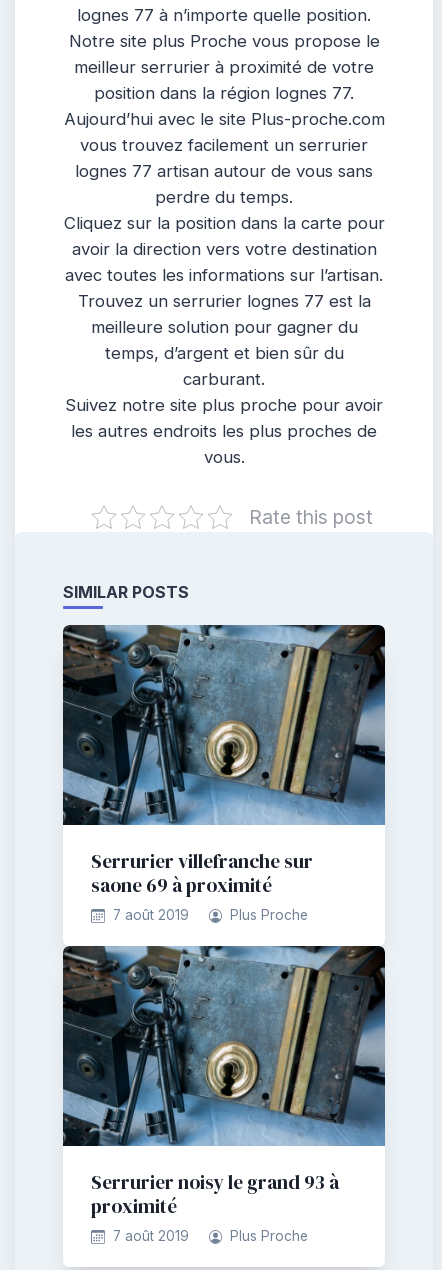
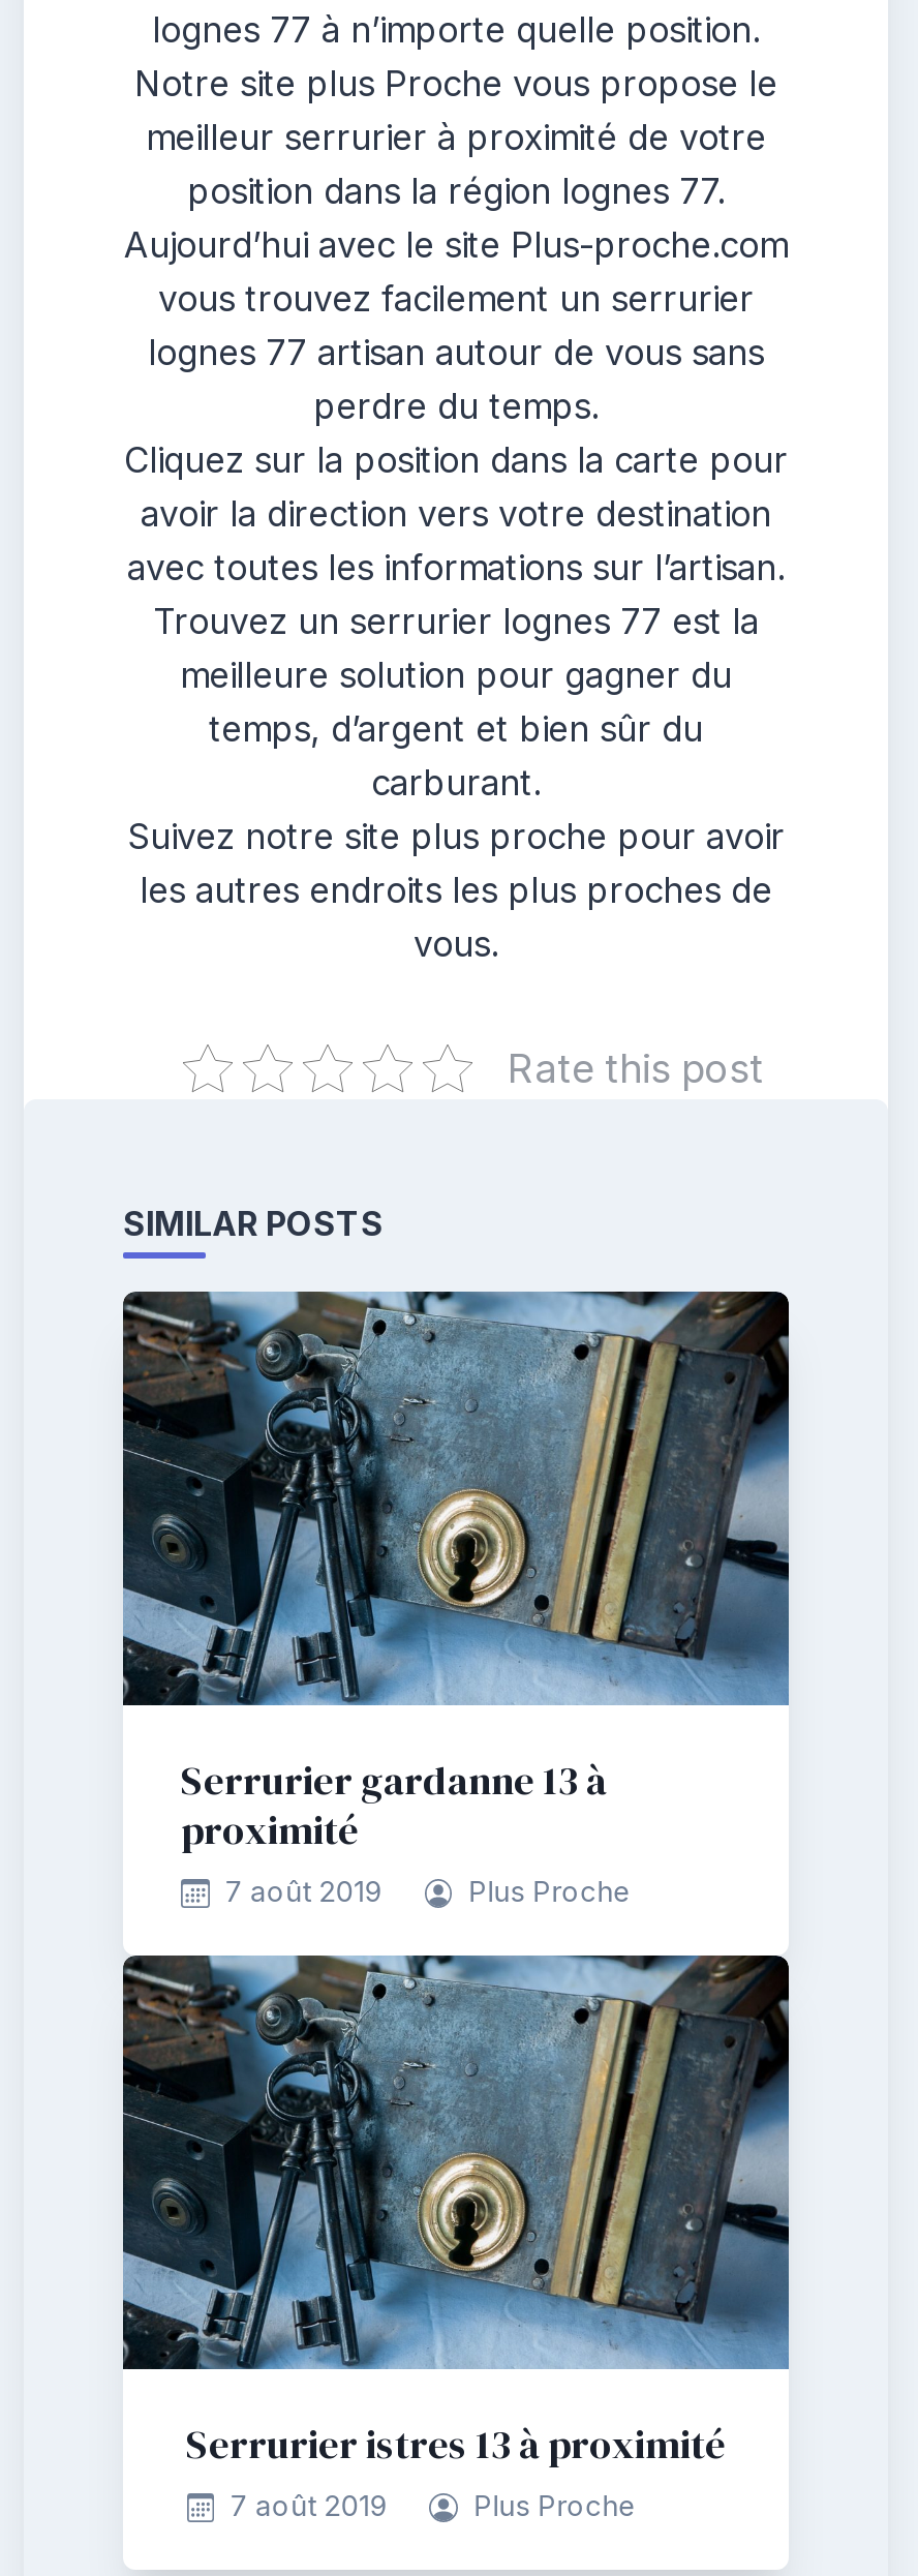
[91,847,313,897] Serrurier villefranche sur | saone 69 à proximité -> [181,1753,607,1856] Serrurier gardanne 13 à | proximité
[91,1168,339,1218] Serrurier noisy le grand 93 à | proximité -> [186,2417,726,2471] Serrurier istres 13 à proximité

